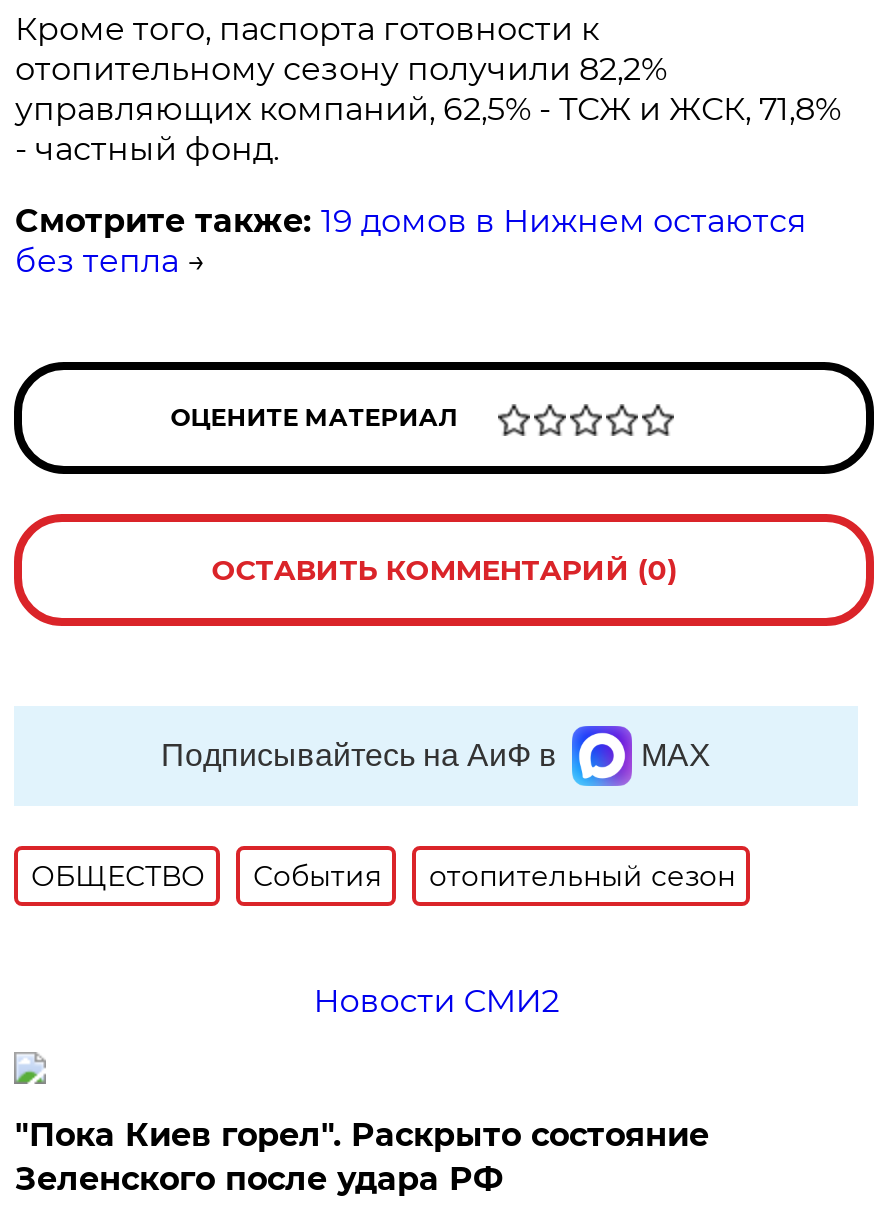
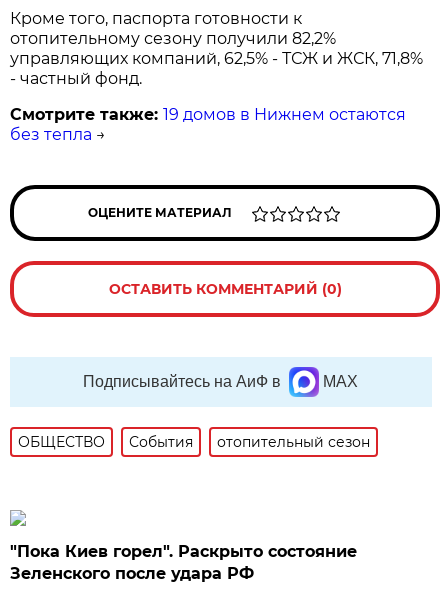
[313,982,559,1020] Новости СМИ2 -> none

